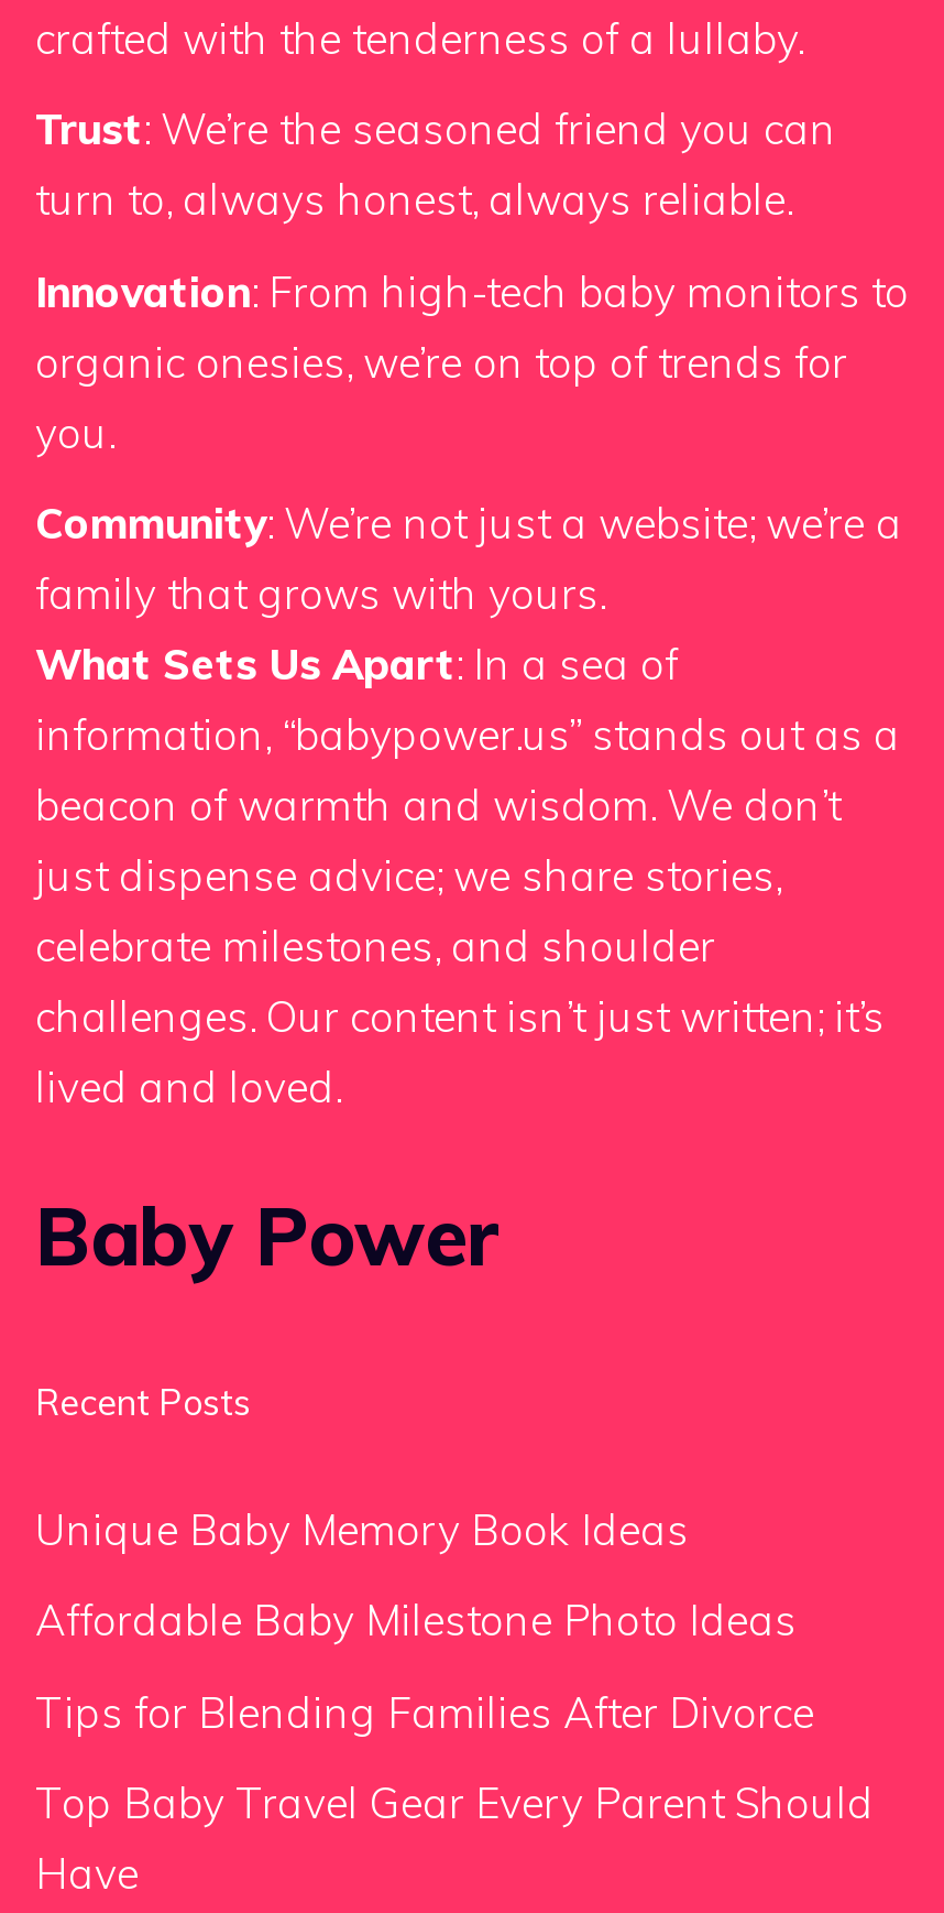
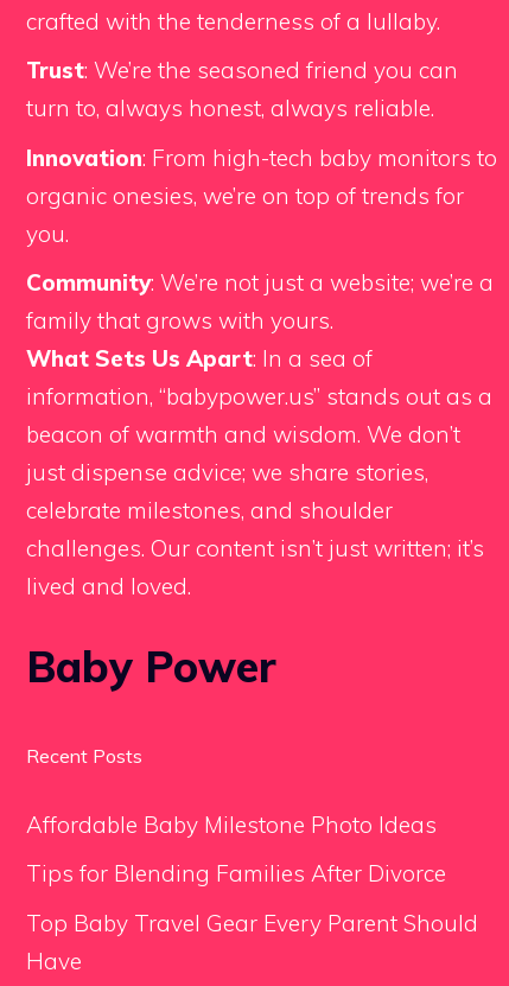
[35,1503,689,1556] Unique Baby Memory Book Ideas -> none

